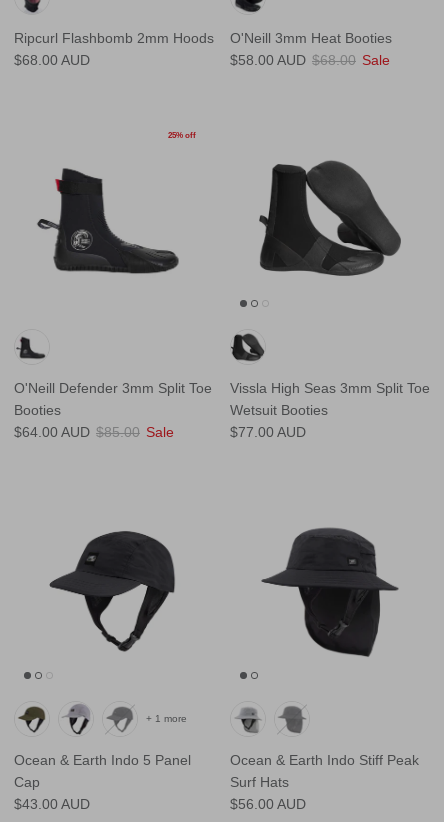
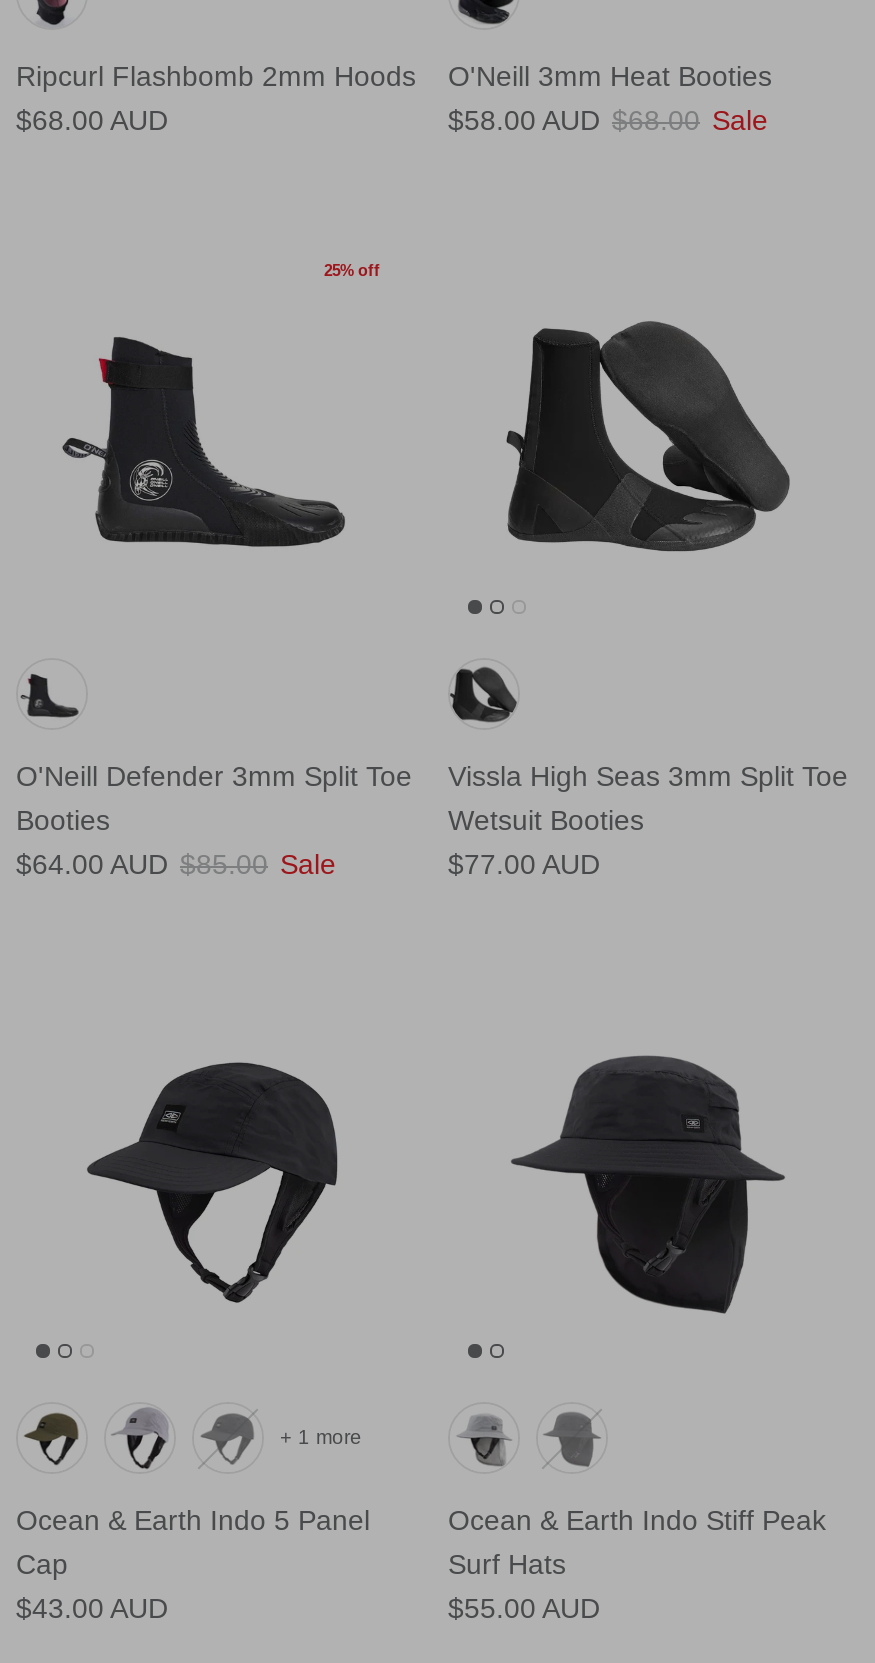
[230,796,306,812] $56.00 AUD -> [448,1591,600,1623] $55.00 AUD

